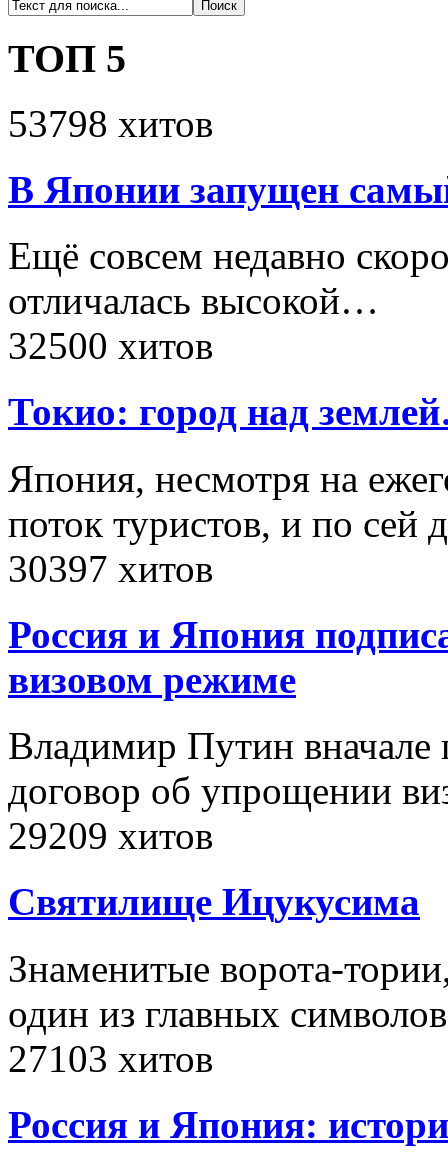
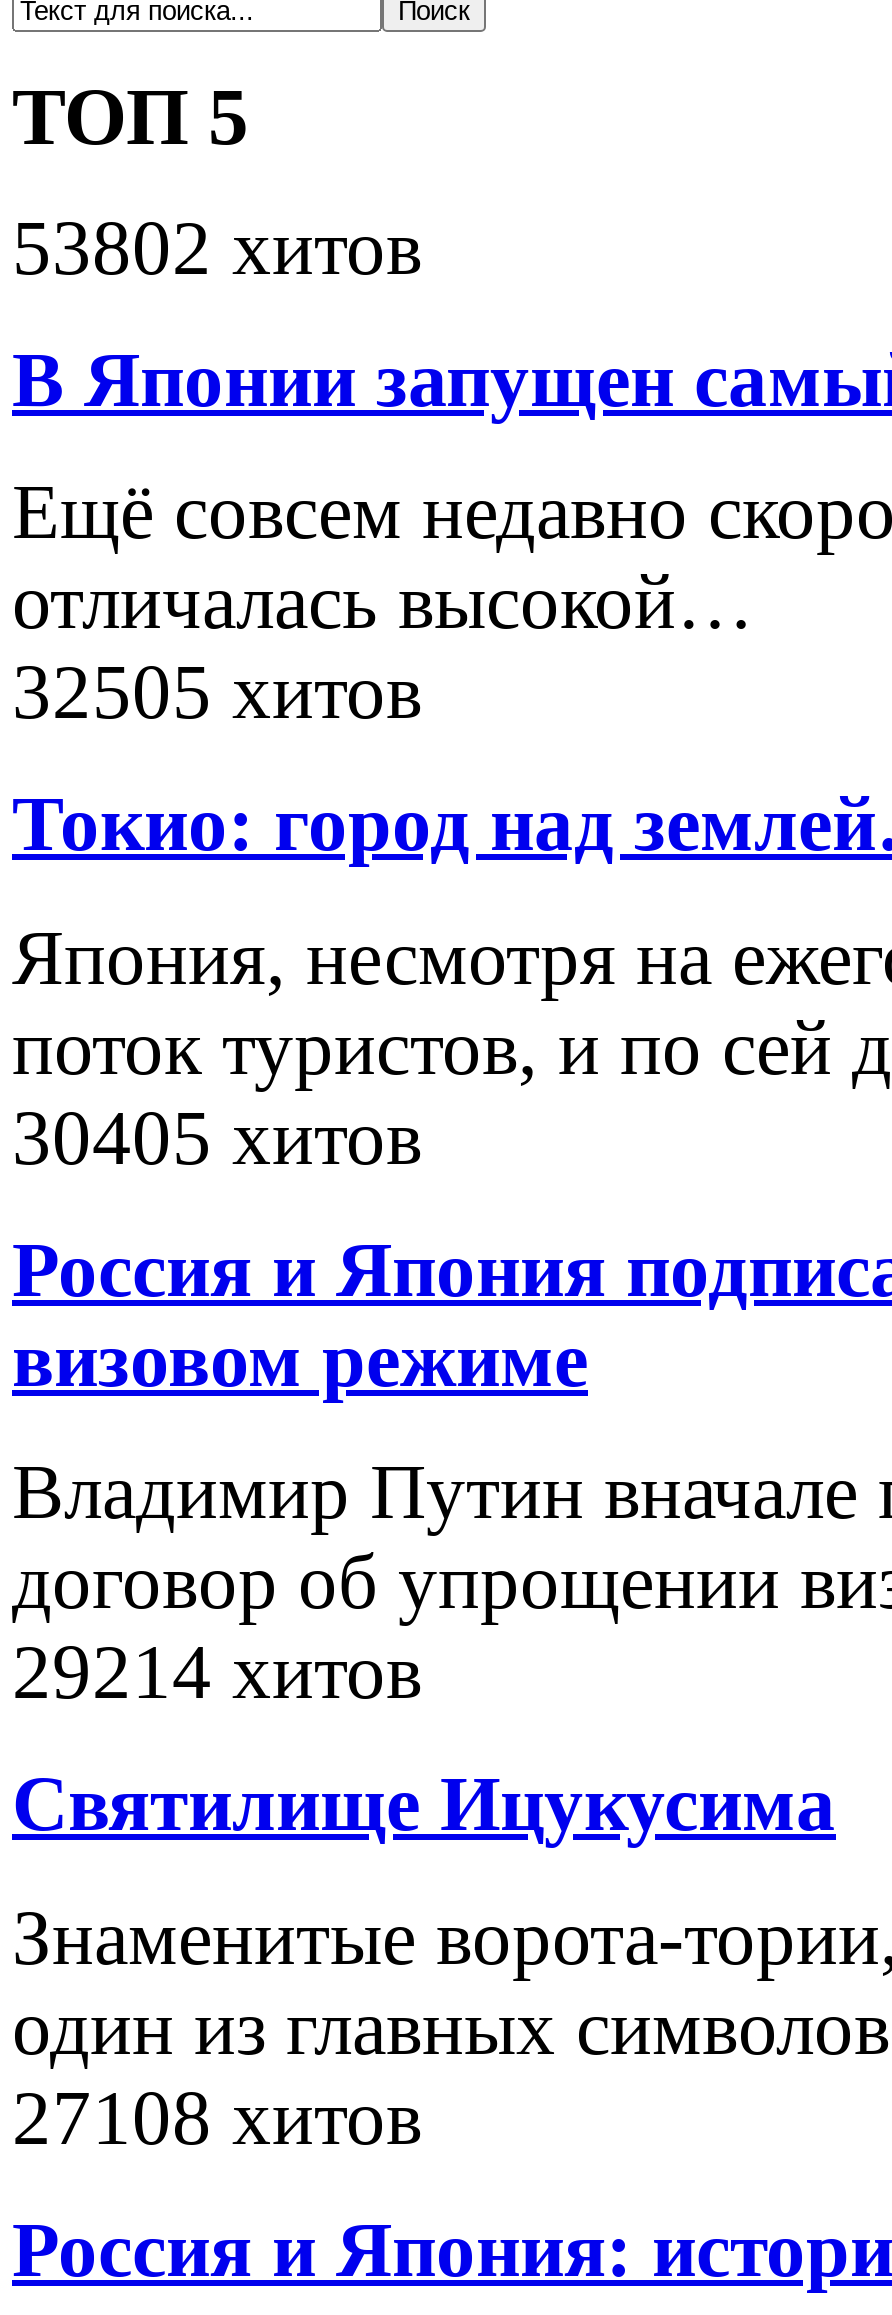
[8,102,213,145] 53798 хитов -> [12,203,422,289] 53802 хитов
[8,324,213,367] 32500 хитов -> [12,648,422,734] 32505 хитов
[8,547,213,590] 30397 хитов -> [12,1093,422,1179] 30405 хитов
[8,814,213,857] 29209 хитов -> [12,1628,422,1714] 29214 хитов
[8,1037,213,1080] 27103 хитов -> [12,2074,422,2160] 27108 хитов

